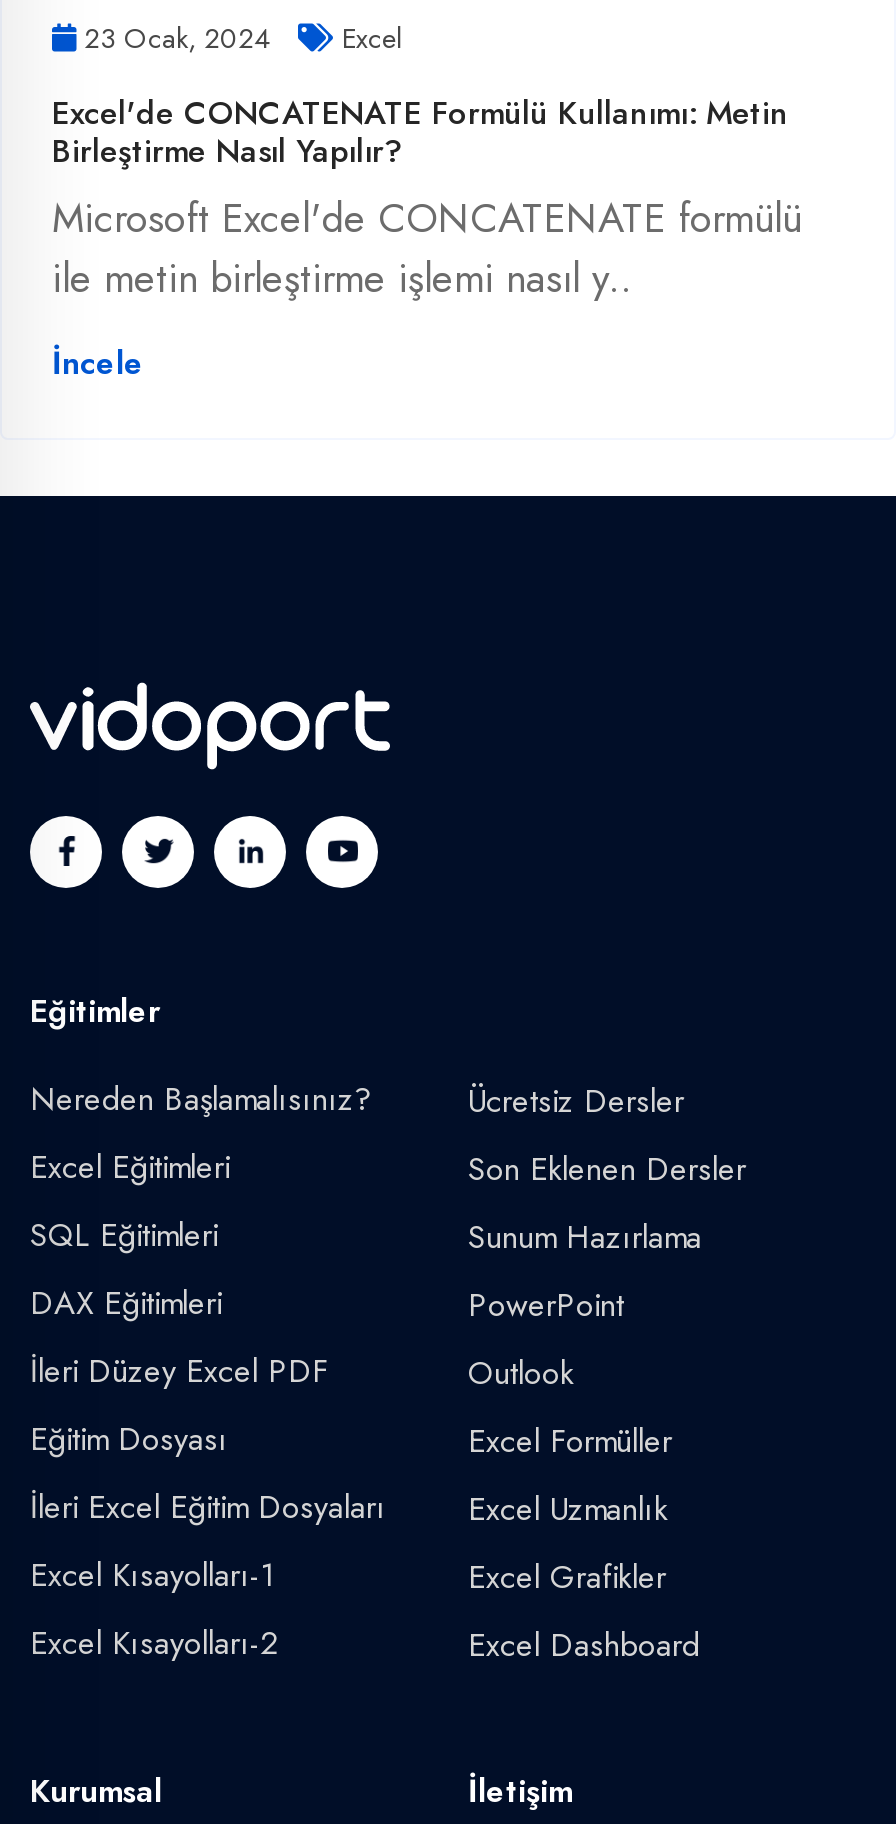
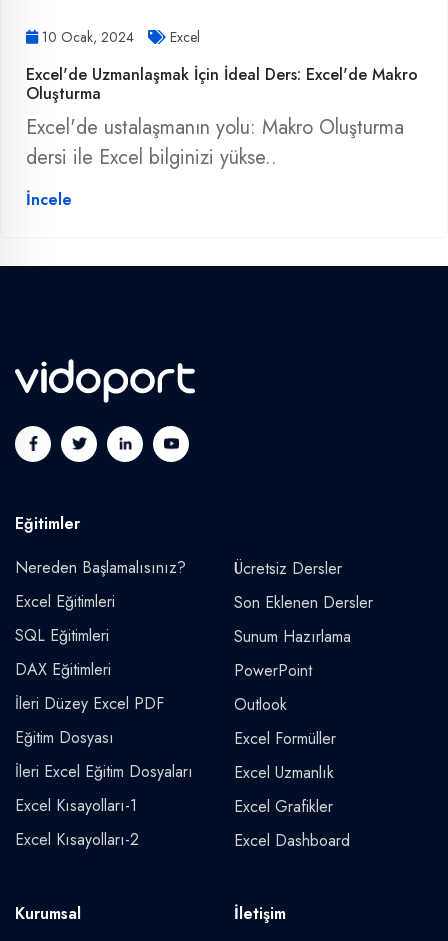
[76,18,402,58] 23 Ocak, 2024 Excel -> [38,27,200,47] 10 Ocak, 2024 Excel
[52,90,802,308] Excel'de CONCATENATE Formülü Kullanımı: Metin | Birleştirme Nasıl Yapılır? | Microsoft Excel'de CONCATENATE formülü | ile metin birleştirme işlemi nasıl y.. -> [26,63,418,172] Excel'de Uzmanlaşmak İçin İdeal Ders: Excel'de Makro | Oluşturma | Excel'de ustalaşmanın yolu: Makro Oluşturma | dersi ile Excel bilginizi yükse..

